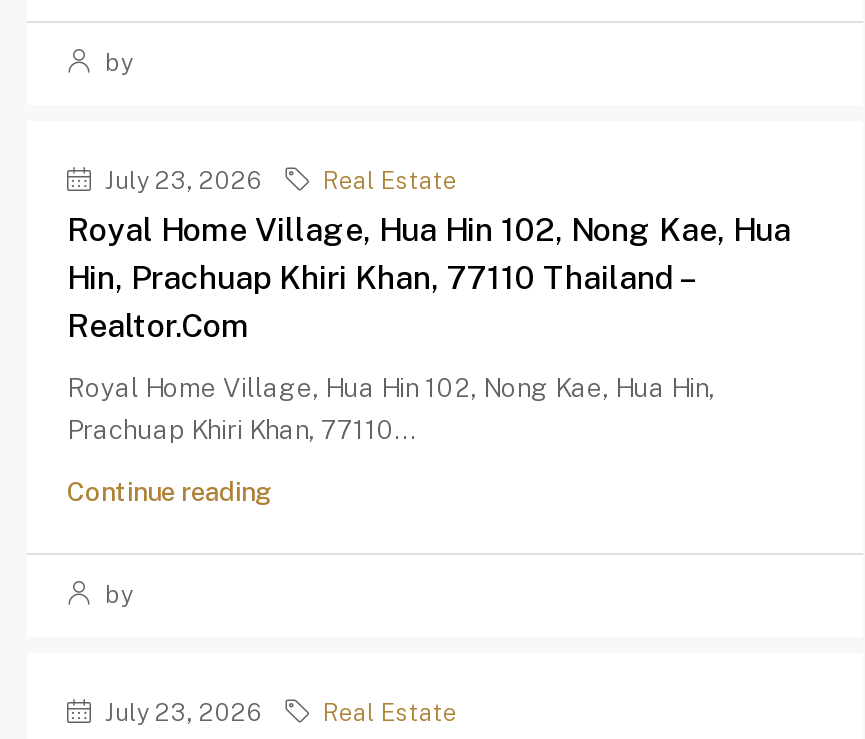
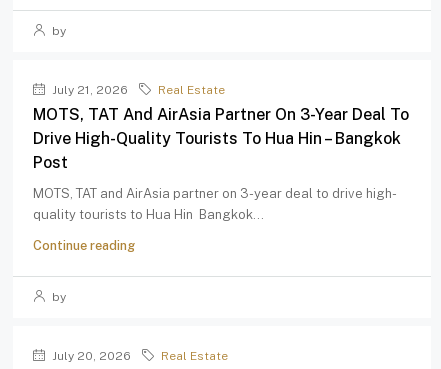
[99,168,263,196] July 23, 2026 -> [49,83,128,97] July 21, 2026
[67,212,791,346] Royal Home Village, Hua Hin 102, Nong Kae, Hua | Hin, Prachuap Khiri Khan, 77110 Thailand – | Realtor.com -> [33,105,409,172] MOTS, TAT And AirAsia Partner On 3-Year Deal To | Drive High-Quality Tourists To Hua Hin – Bangkok | Post
[67,374,715,446] Royal Home Village, Hua Hin 102, Nong Kae, Hua Hin, | Prachuap Khiri Khan, 77110... -> [33,186,397,222] MOTS, TAT and AirAsia partner on 3-year deal to drive high- | quality tourists to Hua Hin Bangkok...
[99,700,263,728] July 23, 2026 -> [49,349,131,363] July 20, 2026

